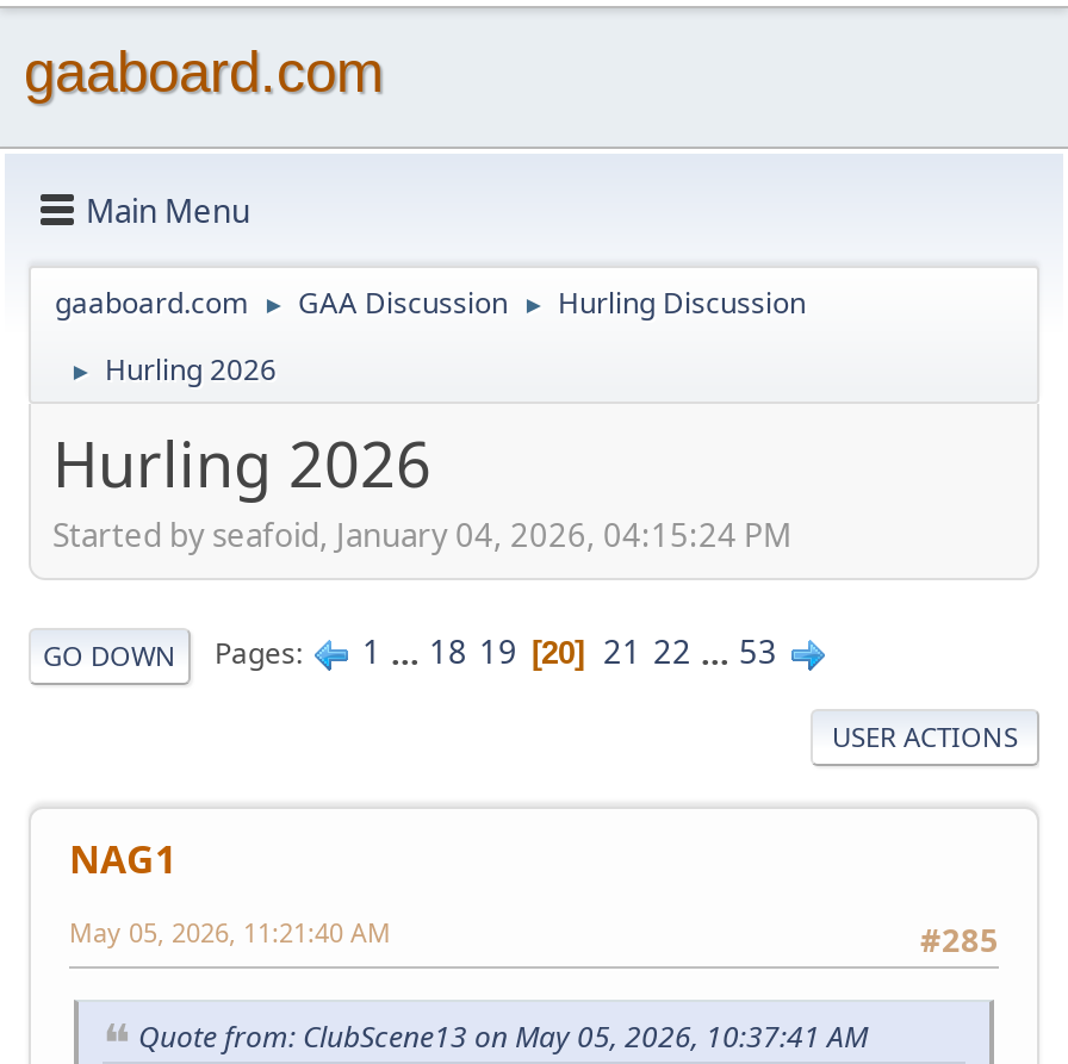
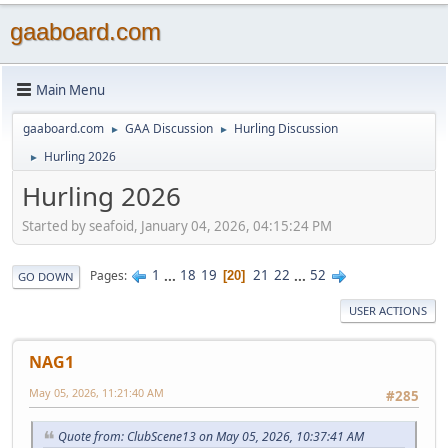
[43,631,777,673] GO DOWN Pages 1 ... 18 19 20 21 22 ... 53 -> [18,266,326,284] GO DOWN Pages 1 ... 18 19 20 21 22 ... 52

